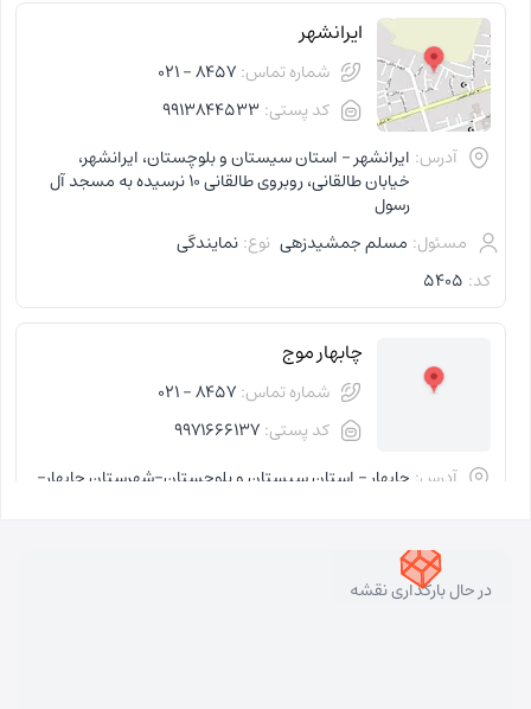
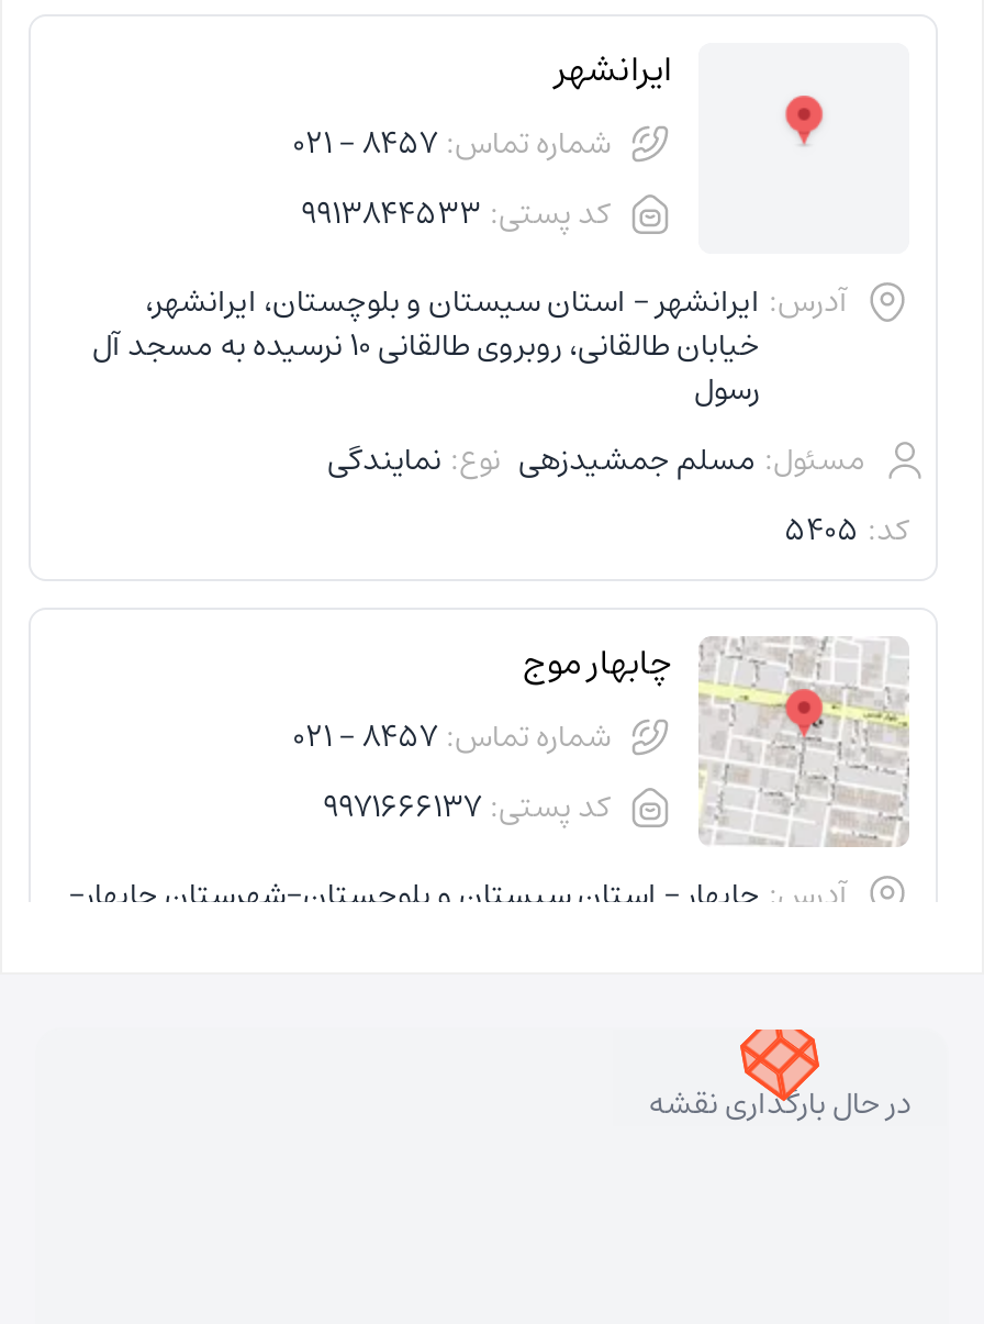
[376,18,492,133] [image] -> none
none -> [696,636,912,849] [image]

